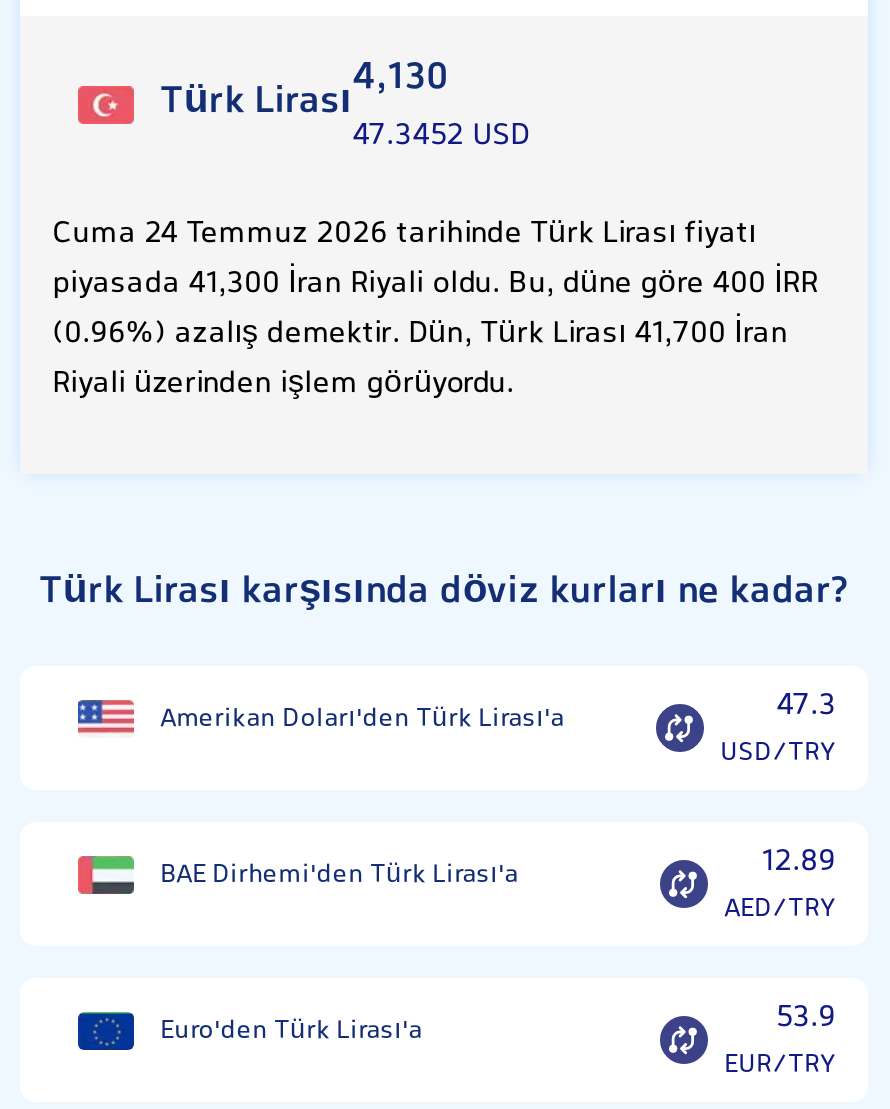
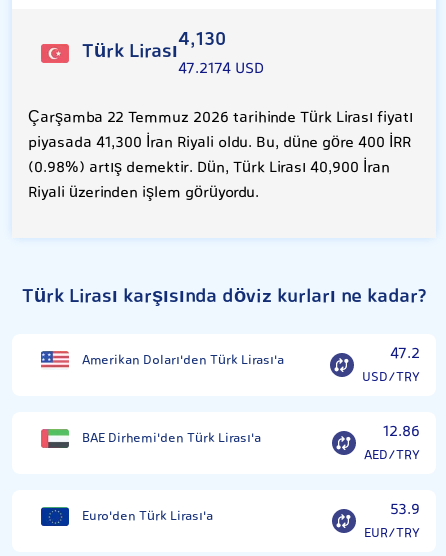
[352,112,530,162] 47.3452 USD -> [178,57,264,82] 47.2174 USD
[52,210,756,260] Cuma 24 Temmuz 2026 tarihinde Türk Lirası fiyatı -> [28,106,413,131] Çarşamba 22 Temmuz 2026 tarihinde Türk Lirası fiyatı
[52,310,788,360] (0.96%) azalış demektir. Dün, Türk Lirası 41,700 İran -> [28,156,390,181] (0.98%) artış demektir. Dün, Türk Lirası 40,900 İran
[776,682,836,732] 47.3 -> [390,342,420,367] 47.2
[762,838,836,888] 12.89 -> [383,420,420,445] 12.86

